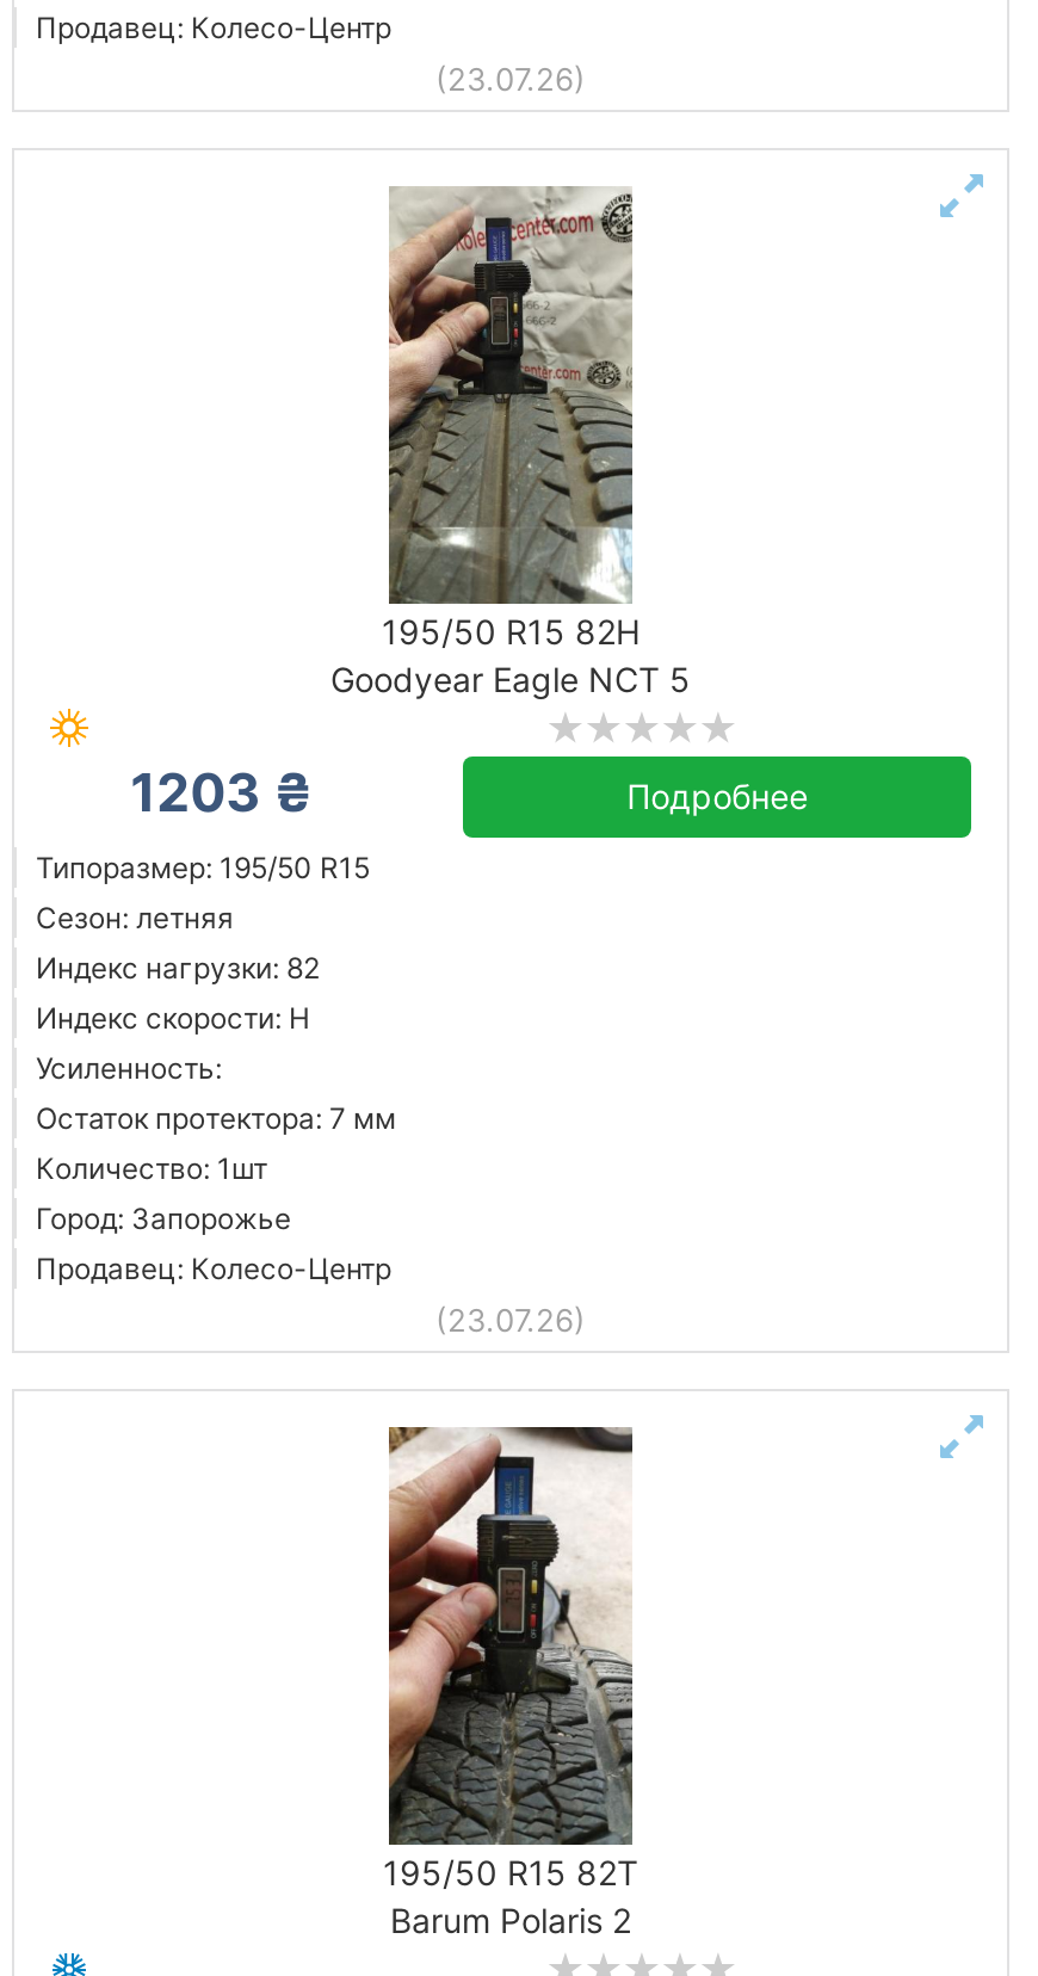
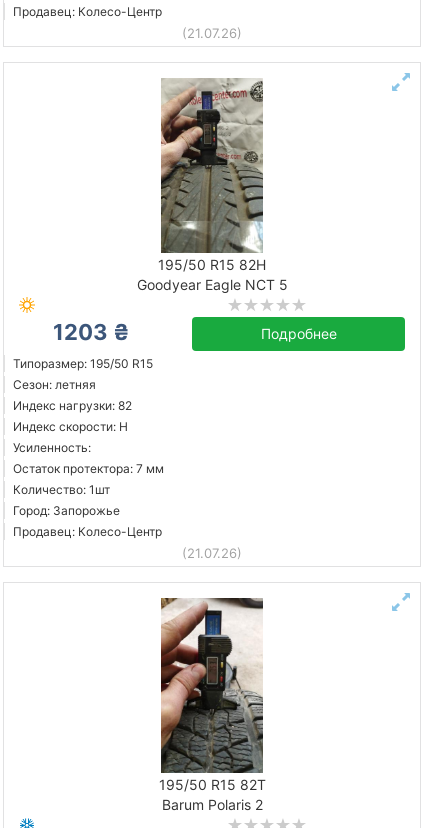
[435,60,586,98] (23.07.26) -> [182,25,242,41] (21.07.26)
[435,1301,586,1339] (23.07.26) -> [182,545,242,561] (21.07.26)

